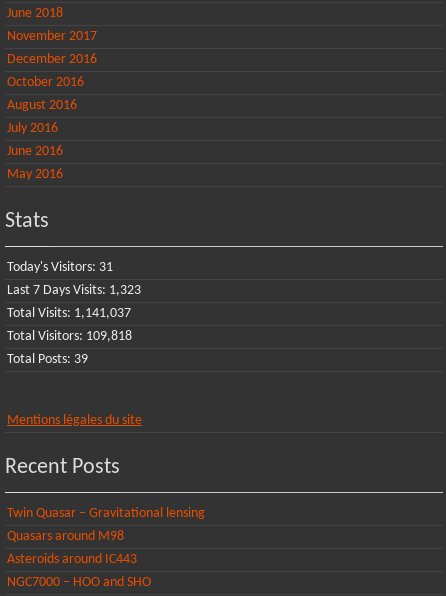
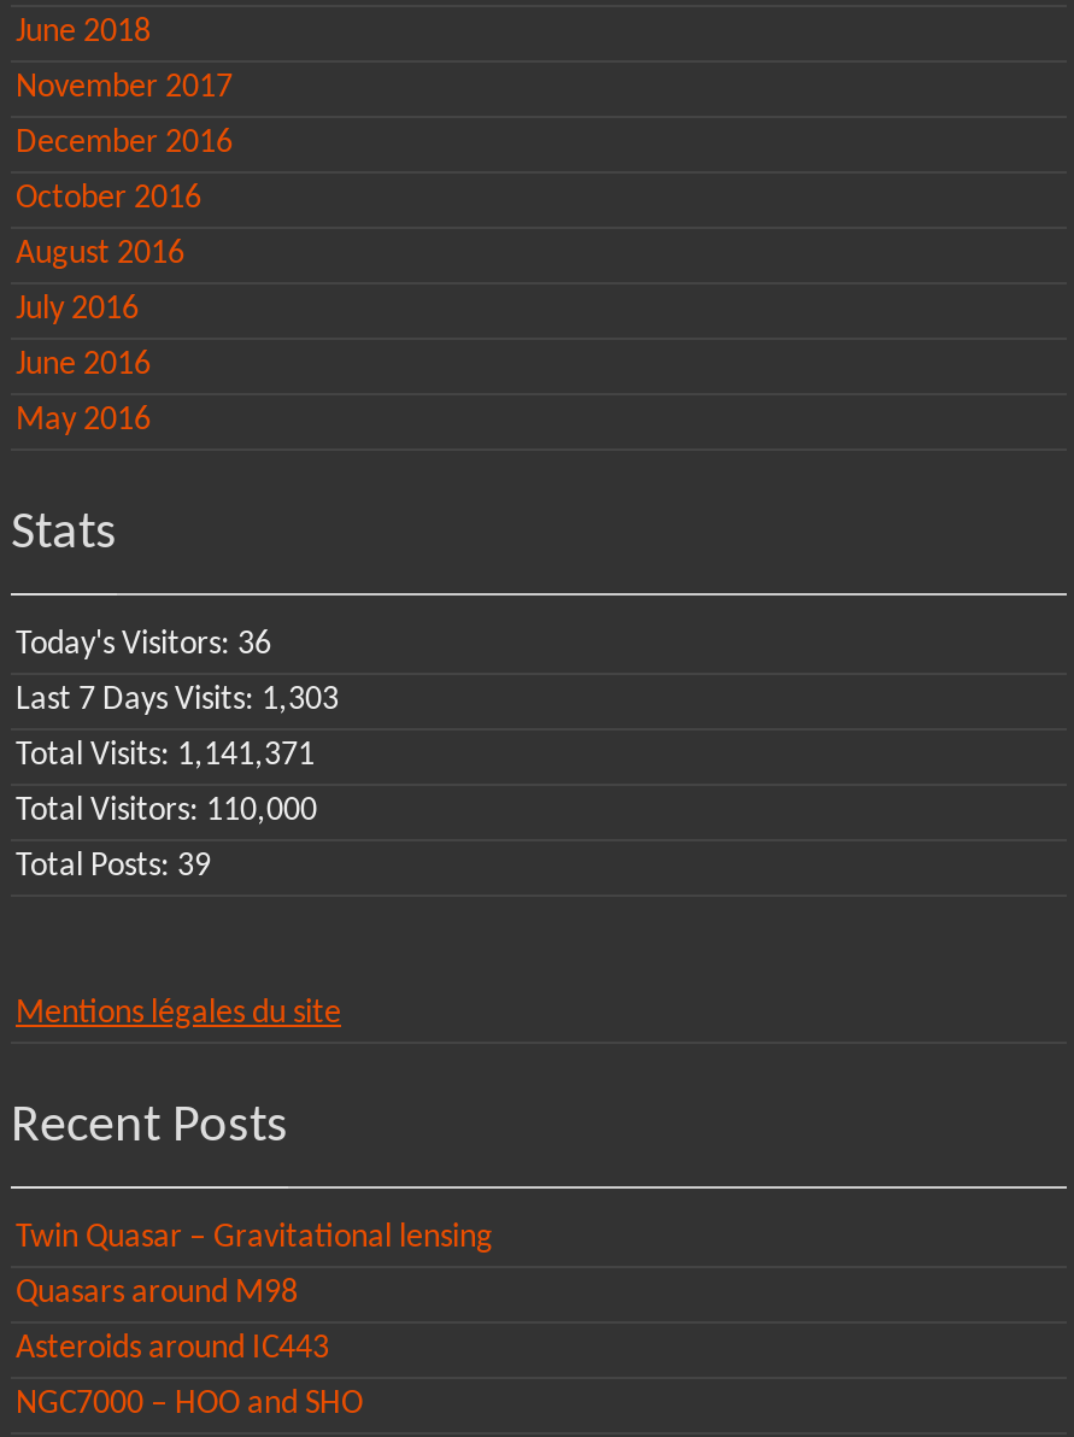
[7,260,113,275] Today's Visitors: 31 -> [16,627,271,663] Today's Visitors: 36
[7,283,141,298] Last 7 Days Visits: 1,323 -> [16,682,339,718] Last 7 Days Visits: 1,303
[7,306,131,321] Total Visits: 1,141,037 -> [16,738,315,774] Total Visits: 1,141,371
[7,329,132,344] Total Visitors: 109,818 -> [16,793,317,829] Total Visitors: 110,000

